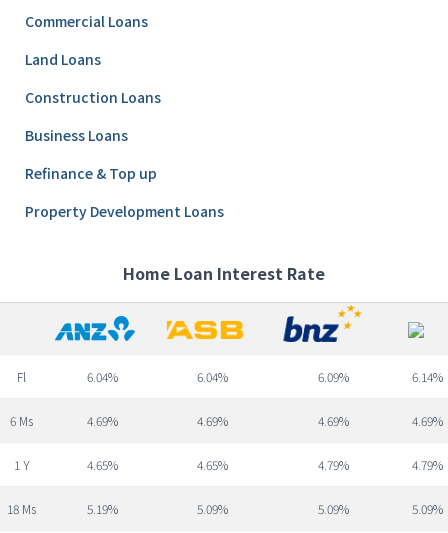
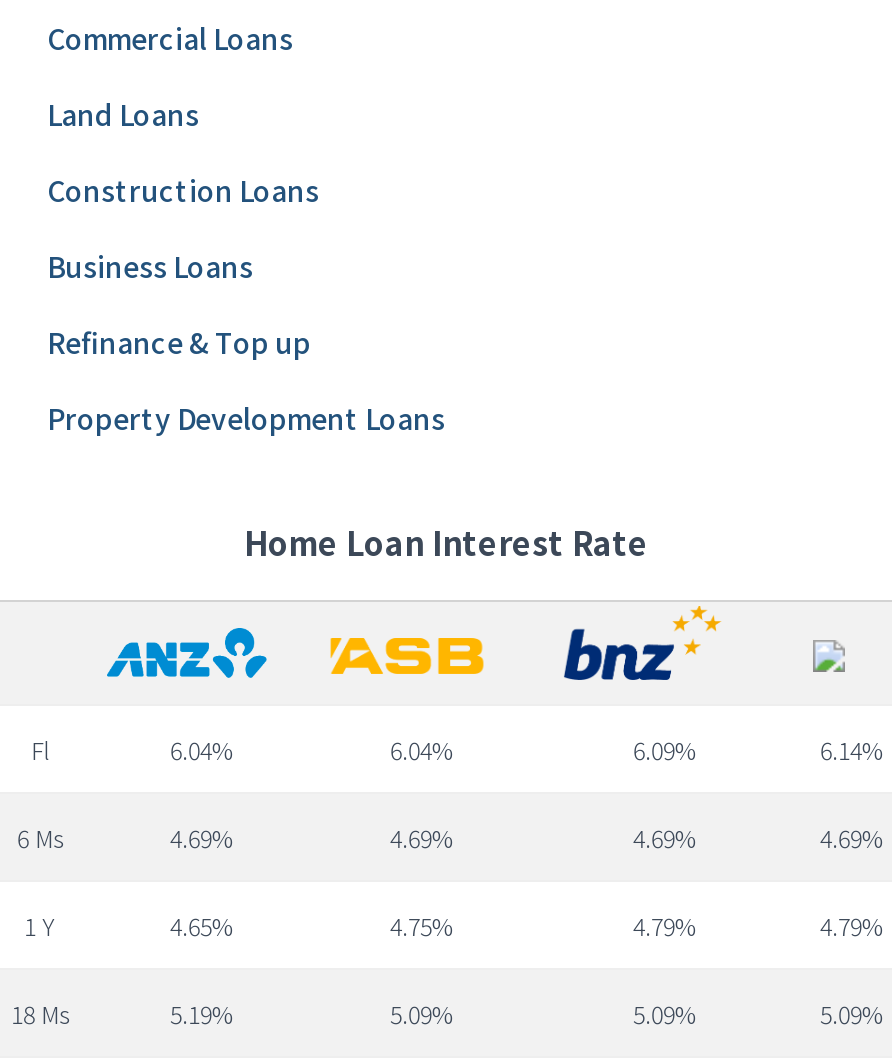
[196,456,227,473] 4.65% -> [390,908,452,942] 4.75%

